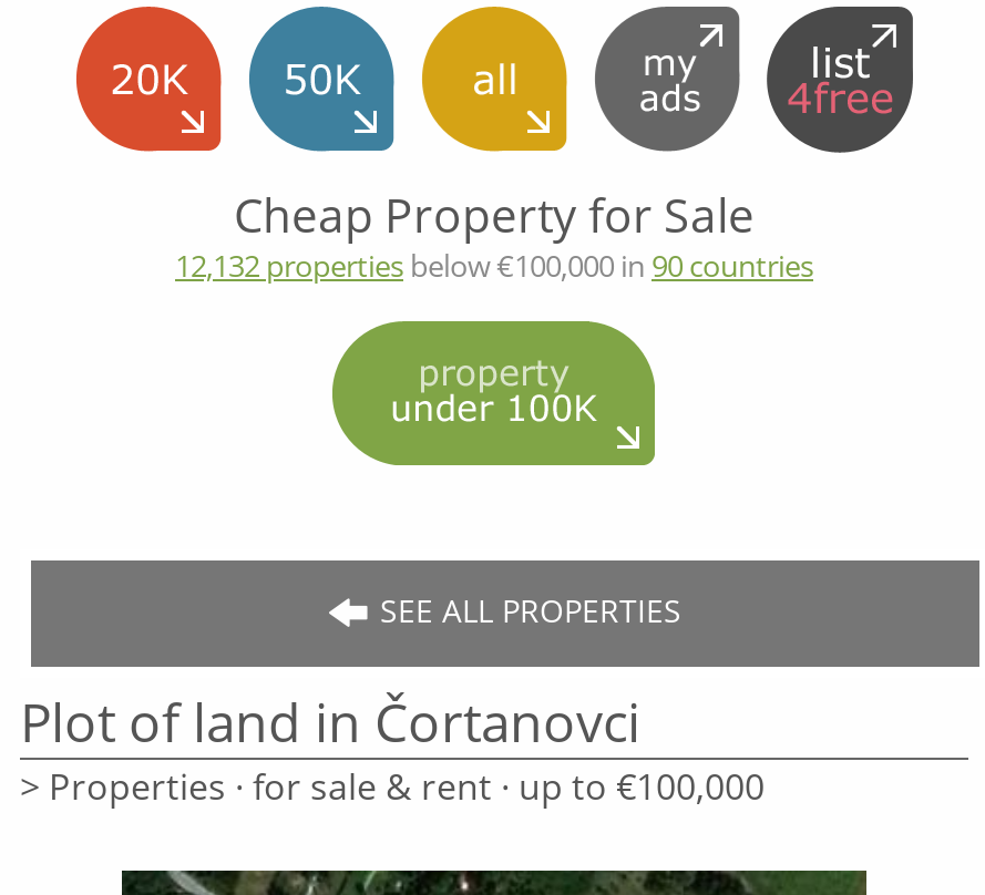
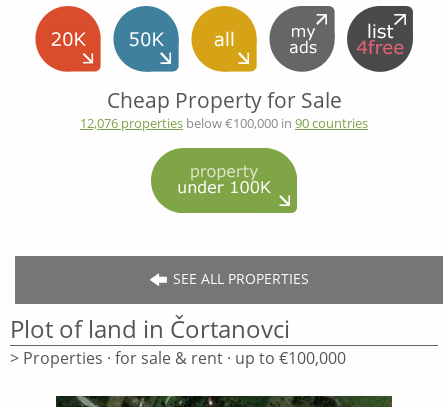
[175,246,813,286] 12,132 properties below €100,000 in 90 countries -> [80,114,368,132] 12,076 properties below €100,000 in 90 countries

